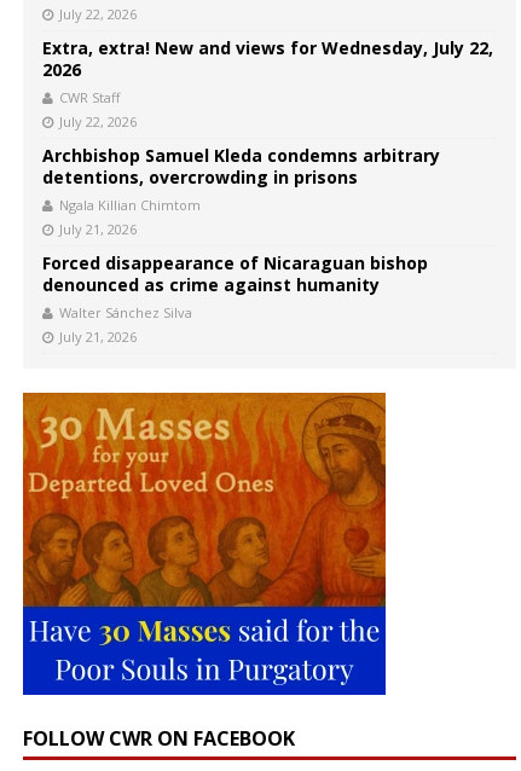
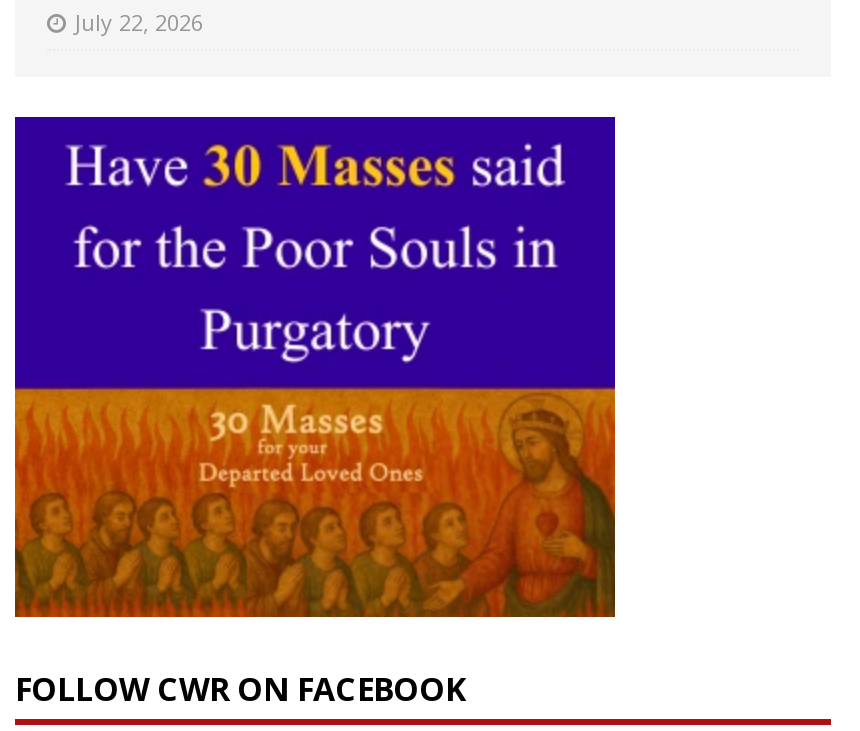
[42,36,493,345] Extra, extra! New and views for Wednesday, July 22, | 2026 | CWR Staff | July 22, 2026 | Archbishop Samuel Kleda condemns arbitrary | detentions, overcrowding in prisons | Ngala Killian Chimtom | July 21, 2026 | Forced disappearance of Nicaraguan bishop | denounced as crime against humanity | Walter Sánchez Silva | July 21, 2026 -> none
[22,392,387,696] [image] -> [13,114,617,620] [image]

